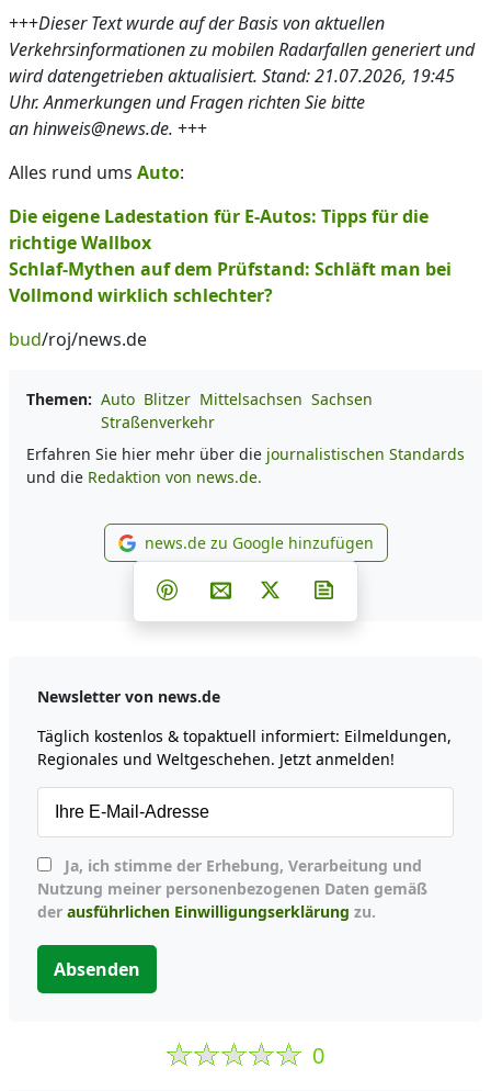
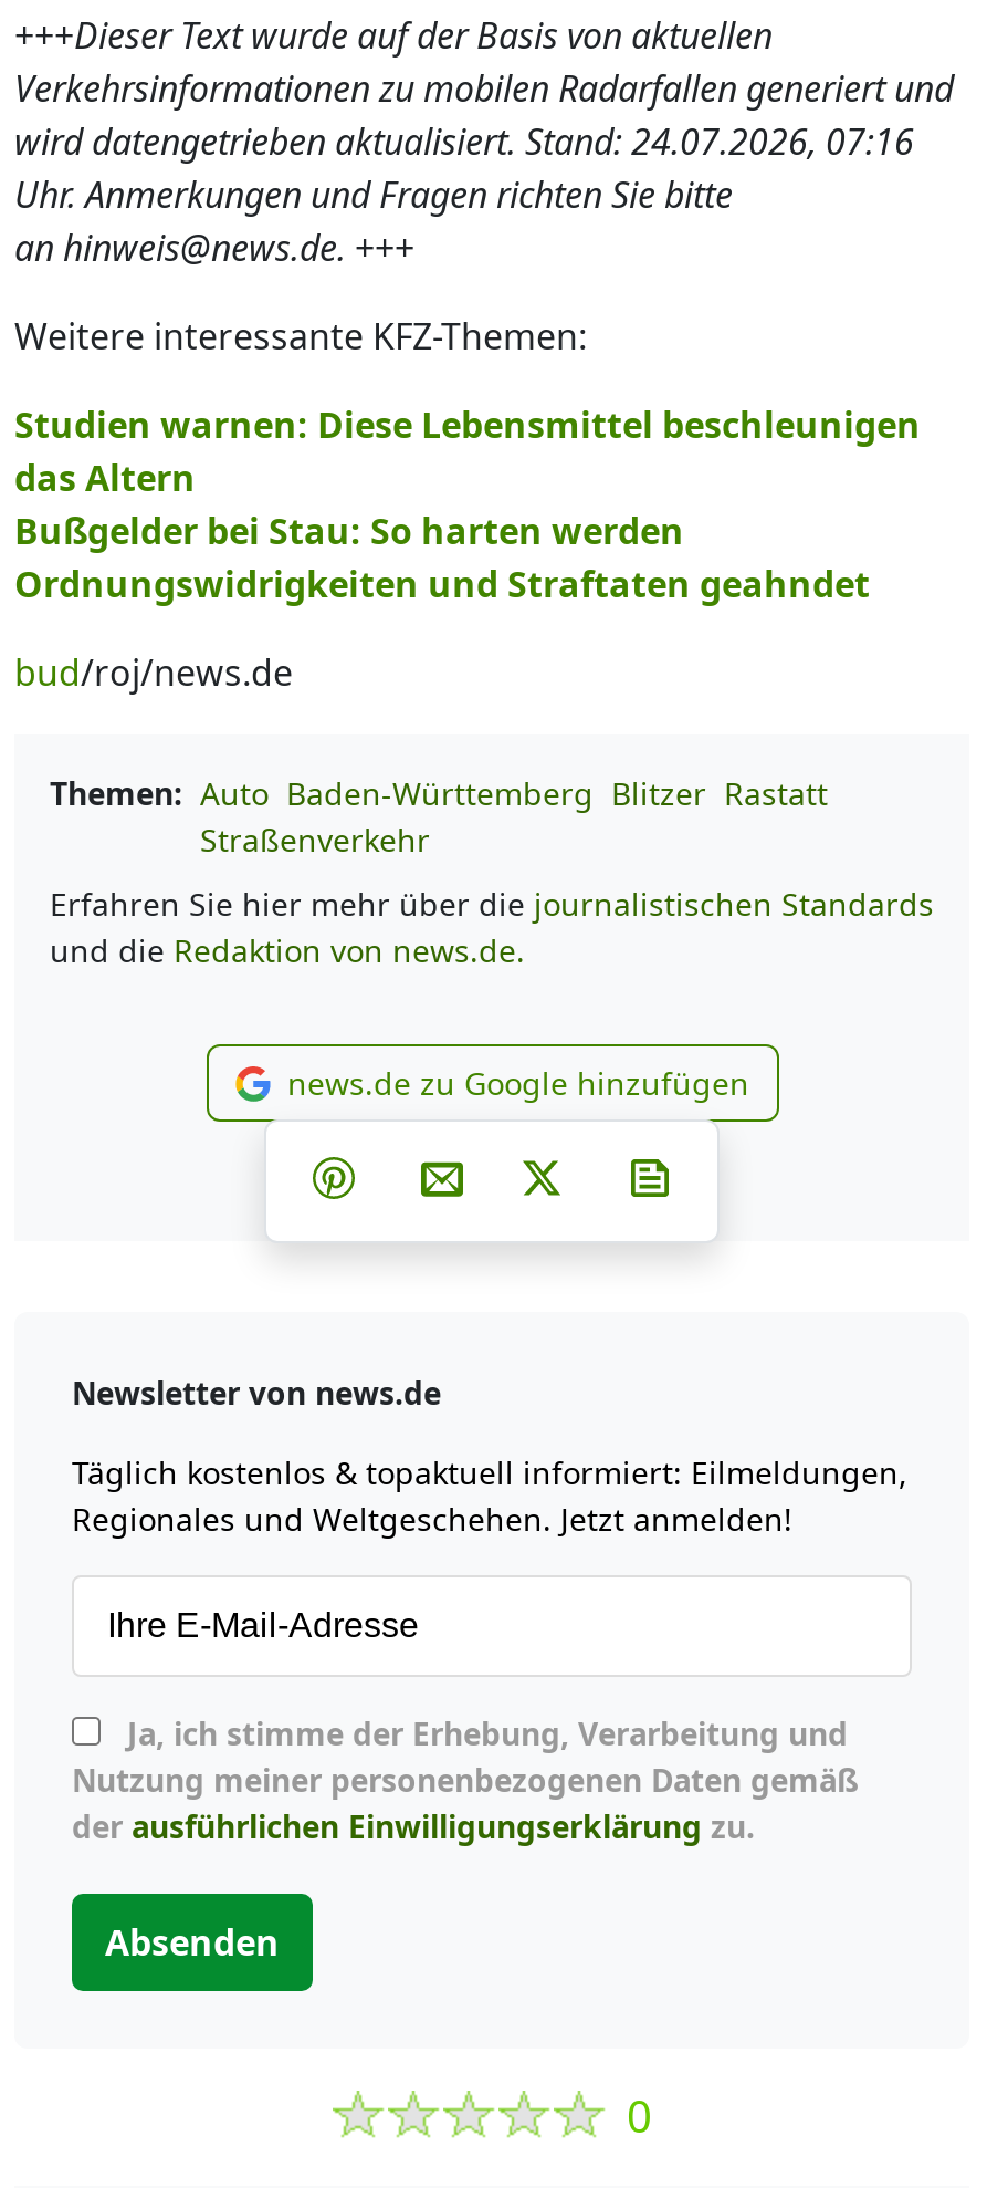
[9,64,455,88] wird datengetrieben aktualisiert. Stand: 21.07.2026, 19:45 -> [14,117,914,166] wird datengetrieben aktualisiert. Stand: 24.07.2026, 07:16
[9,160,184,184] Alles rund ums Auto: -> [14,312,587,361] Weitere interessante KFZ-Themen:
[9,204,452,307] Die eigene Ladestation für E-Autos: Tipps für die | richtige Wallbox | Schlaf-Mythen auf dem Prüfstand: Schläft man bei | Vollmond wirklich schlechter? -> [14,400,921,608] Studien warnen: Diese Lebensmittel beschleunigen | das Altern | Bußgelder bei Stau: So harten werden | Ordnungswidrigkeiten und Straftaten geahndet
[26,389,373,409] Themen: Auto Blitzer Mittelsachsen Sachsen -> [50,772,828,814] Themen: Auto Baden-Württemberg Blitzer Rastatt

